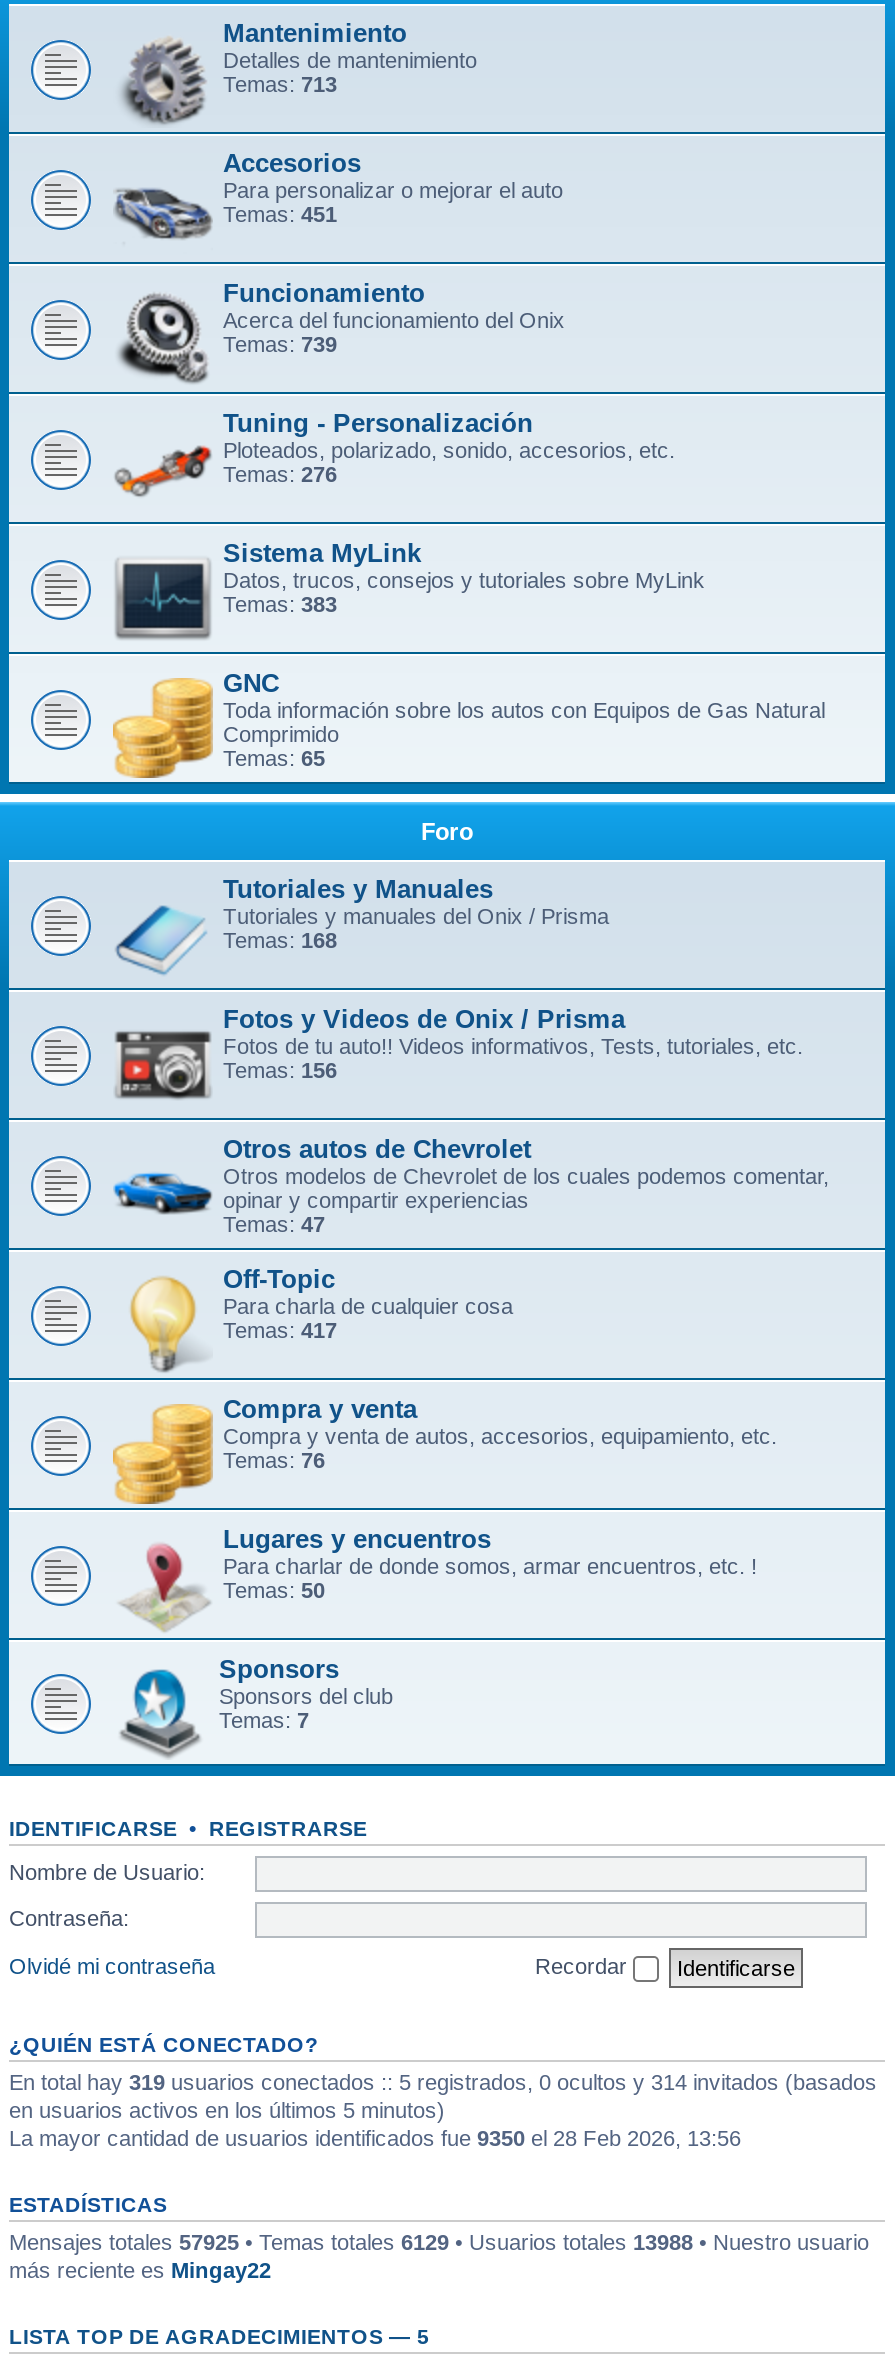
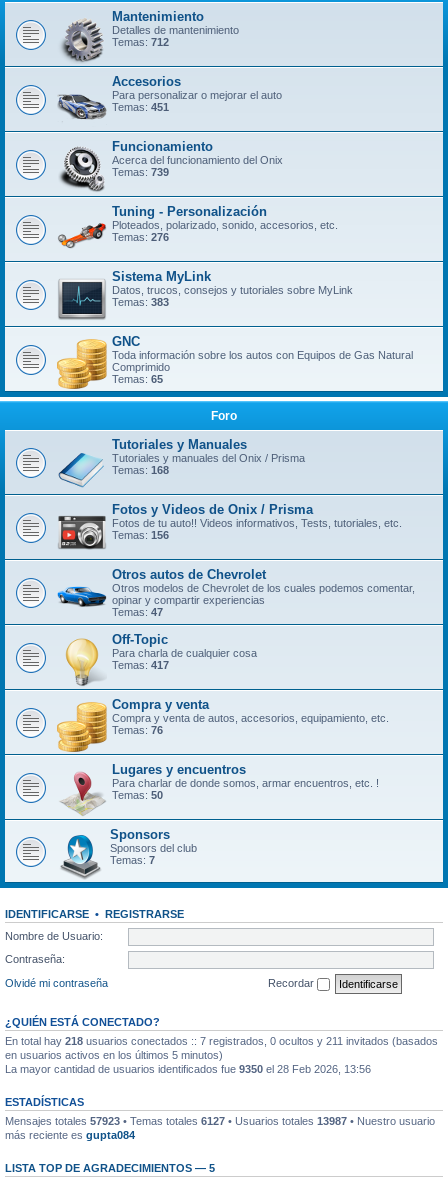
[223,72,337,96] Temas: 713 -> [112,36,169,48] Temas: 712
[9,2069,877,2093] En total hay 319 usuarios conectados :: 5 registrados, 0 ocultos y 314 invitados (basados -> [5,1034,438,1046] En total hay 218 usuarios conectados :: 7 registrados, 0 ocultos y 211 invitados (basados
[9,2229,869,2253] Mensajes totales 57925 • Temas totales 6129 • Usuarios totales 13988 • Nuestro usuario -> [5,1114,435,1126] Mensajes totales 57923 • Temas totales 6127 • Usuarios totales 13987 • Nuestro usuario
[9,2257,271,2281] más reciente es Mingay22 -> [5,1128,135,1140] más reciente es gupta084

